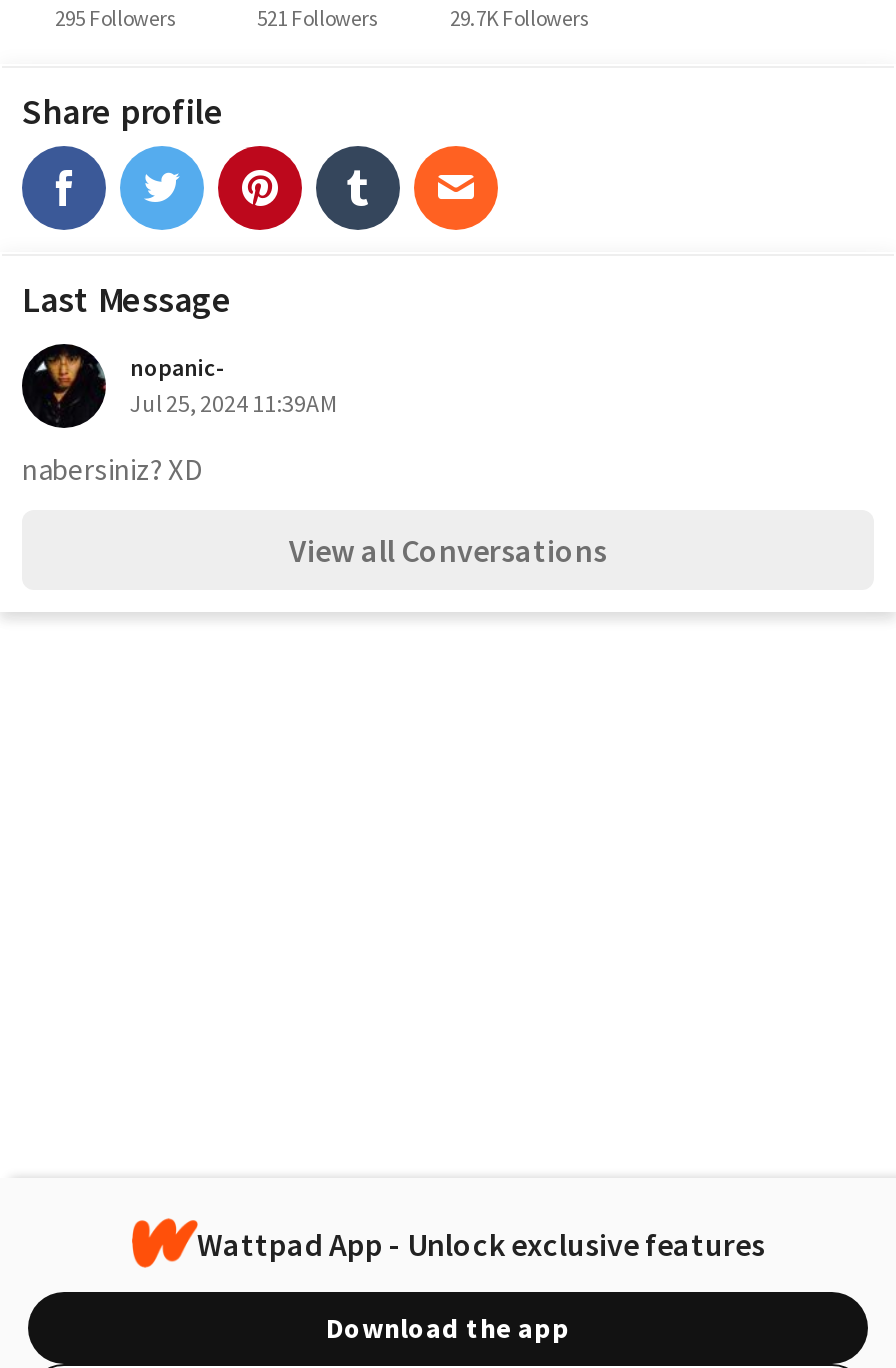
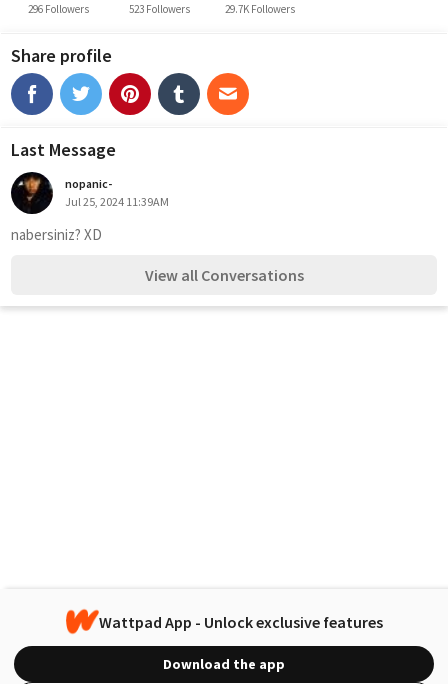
[55,4,177,32] 295 Followers -> [27,2,88,16] 296 Followers
[257,4,379,32] 521 Followers -> [128,2,189,16] 523 Followers

